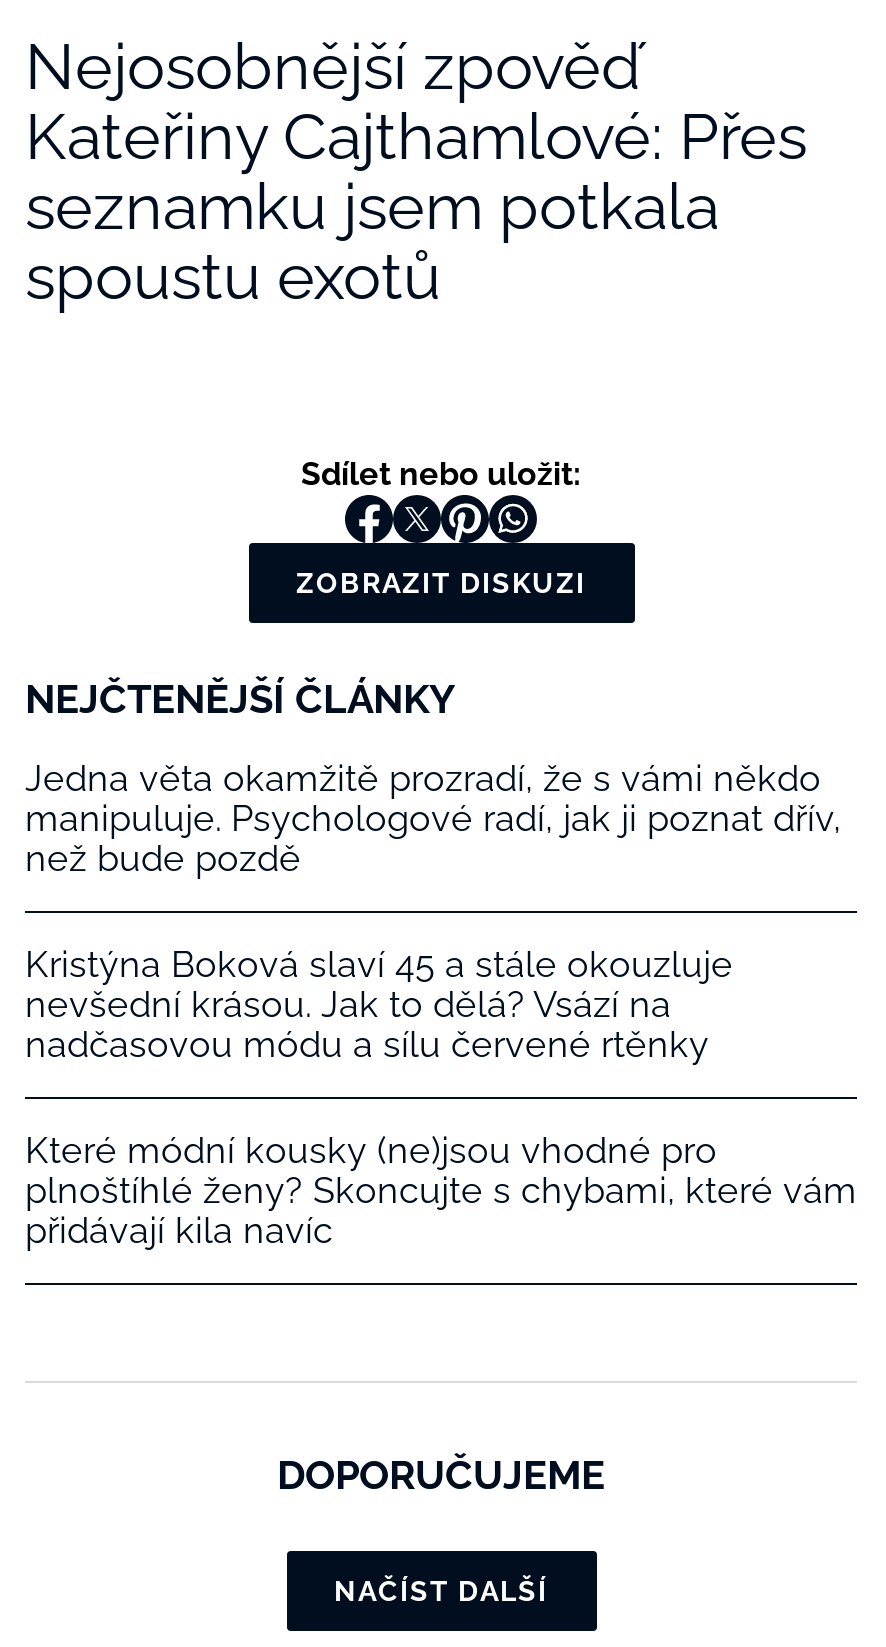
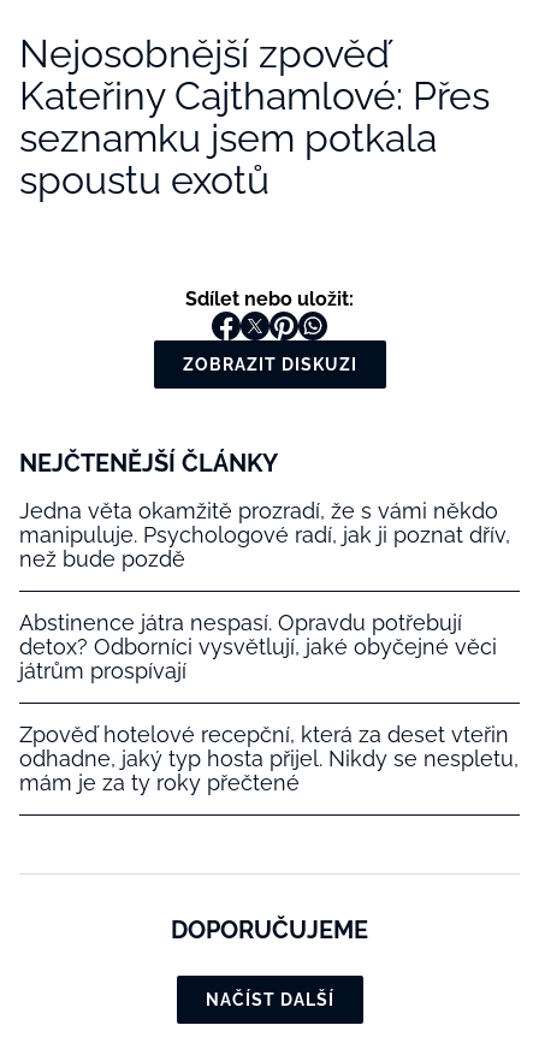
[25,943,733,1065] Kristýna Boková slaví 45 a stále okouzluje | nevšední krásou. Jak to dělá? Vsází na | nadčasovou módu a sílu červené rtěnky -> [19,610,497,683] Abstinence játra nespasí. Opravdu potřebují | detox? Odborníci vysvětlují, jaké obyčejné věci | játrům prospívají
[25,1129,857,1251] Které módní kousky (ne)jsou vhodné pro | plnoštíhlé ženy? Skoncujte s chybami, které vám | přidávají kila navíc -> [19,722,519,795] Zpověď hotelové recepční, která za deset vteřin | odhadne, jaký typ hosta přijel. Nikdy se nespletu, | mám je za ty roky přečtené

